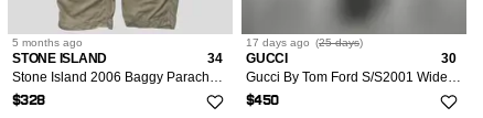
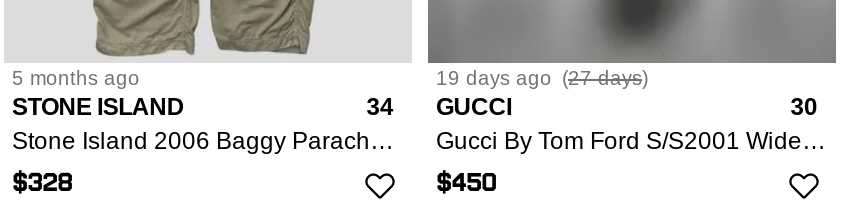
[246,37,363,49] 17 days ago (25 days) -> [436,66,648,88] 19 days ago (27 days)

